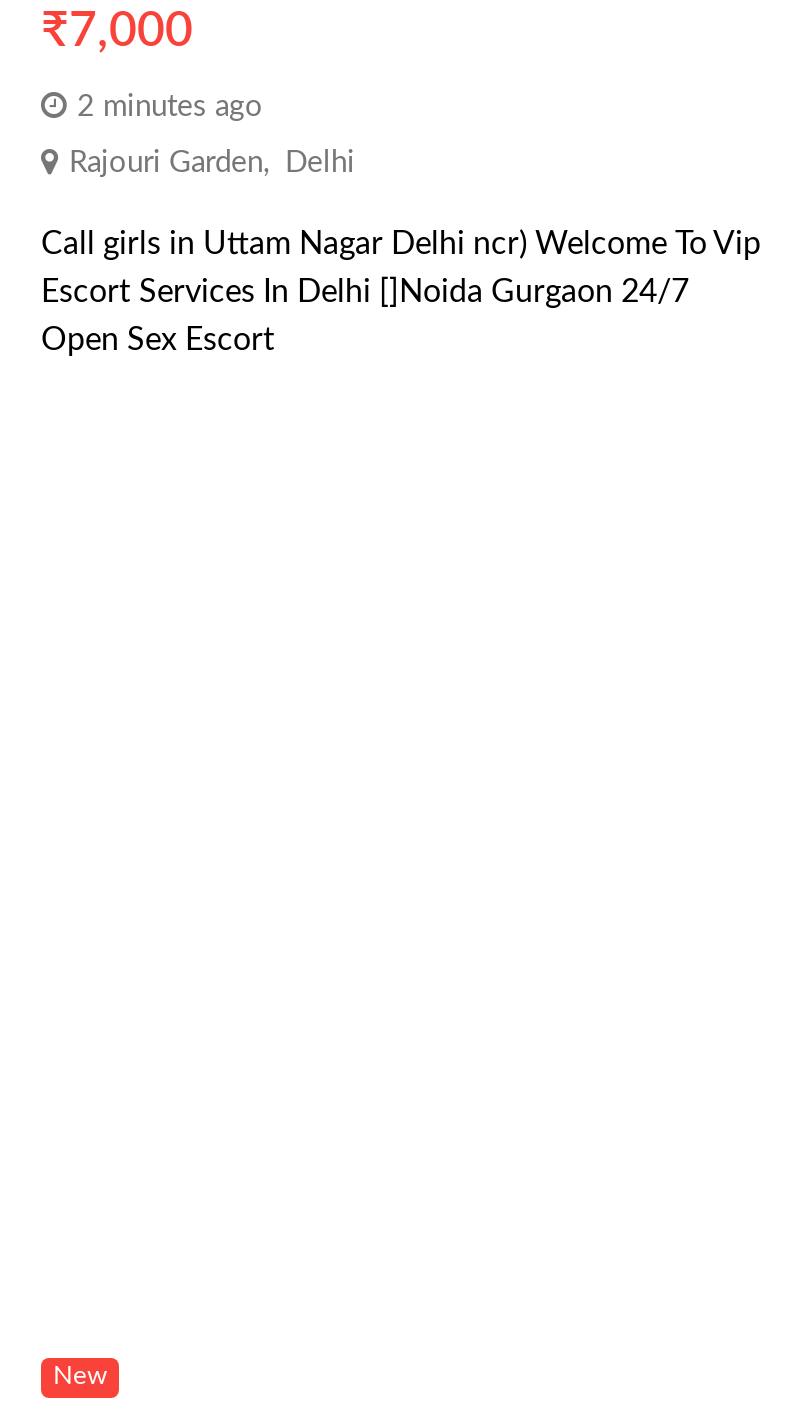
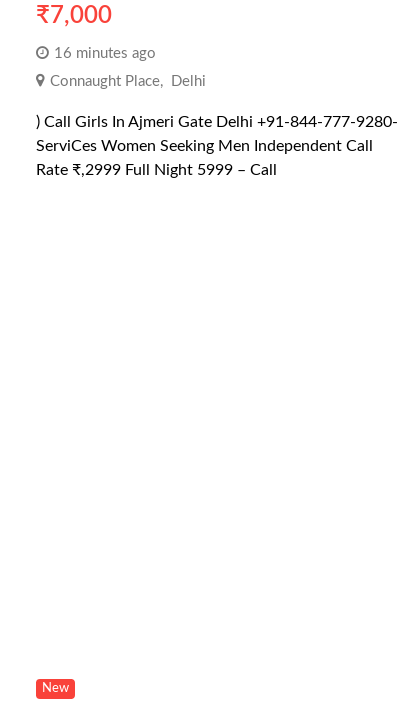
[77,92,263,122] 2 minutes ago -> [54,46,156,61] 16 minutes ago
[69,148,355,178] Rajouri Garden, Delhi -> [50,74,206,89] Connaught Place, Delhi
[41,228,761,260] Call girls in Uttam Nagar Delhi ncr) Welcome To Vip -> [36,114,398,130] ) Call Girls In Ajmeri Gate Delhi +91-844-777-9280-
[41,276,689,308] Escort Services In Delhi []Noida Gurgaon 24/7 -> [36,138,373,154] ServiCes Women Seeking Men Independent Call
[41,324,275,356] Open Sex Escort -> [36,162,277,178] Rate ₹,2999 Full Night 5999 – Call

